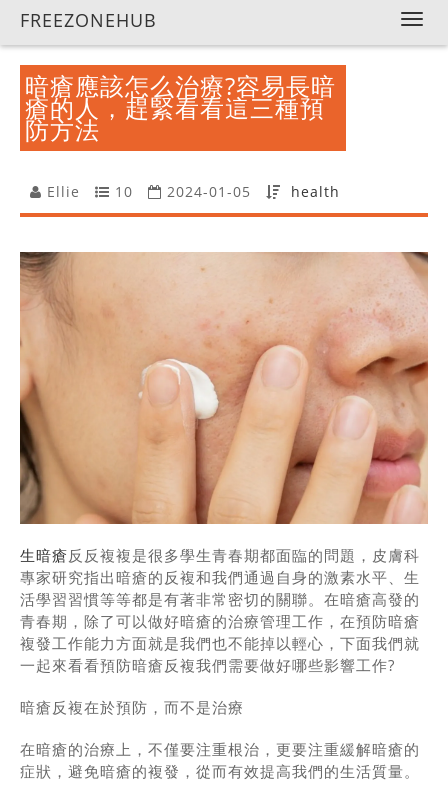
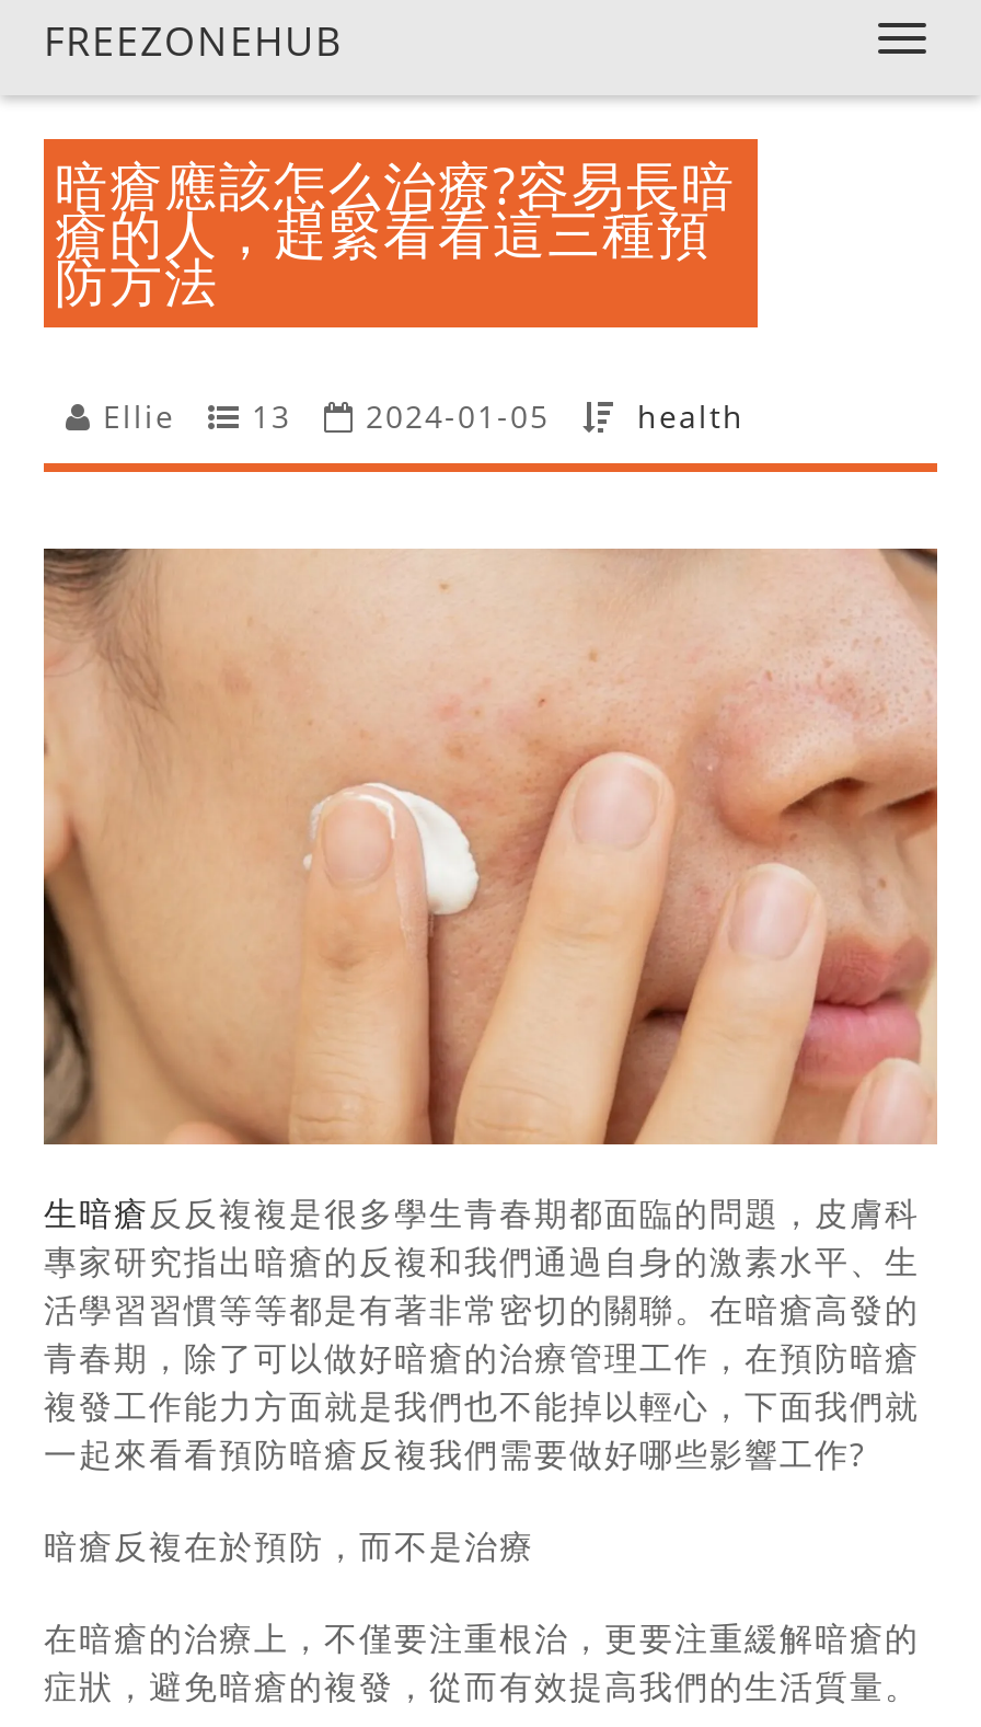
[42,182,251,201] Ellie 10 2024-01-05 -> [92,395,550,437] Ellie 13 2024-01-05

